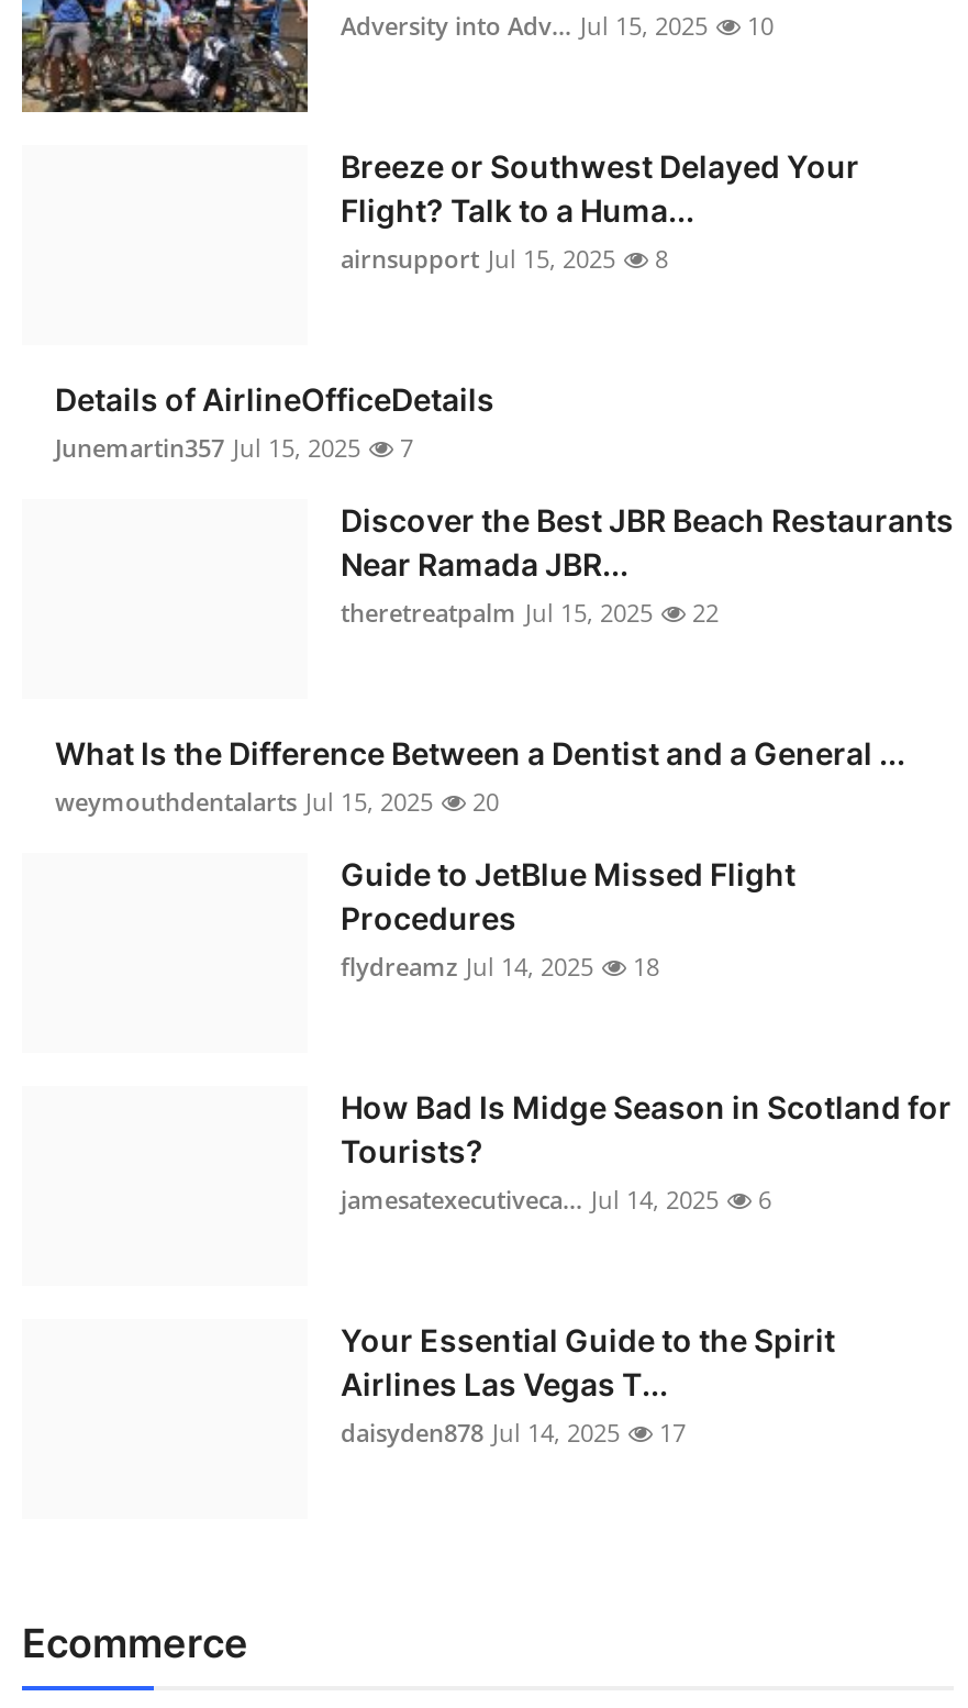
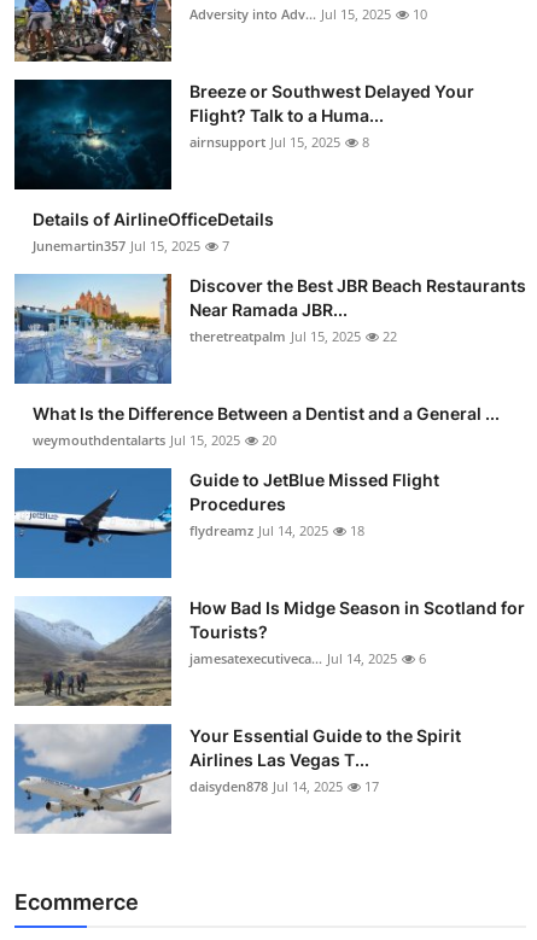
none -> [13,78,173,191] [image]
none -> [13,273,173,385] [image]
none -> [13,467,173,579] [image]
none -> [13,596,173,707] [image]
none -> [13,723,173,835] [image]

